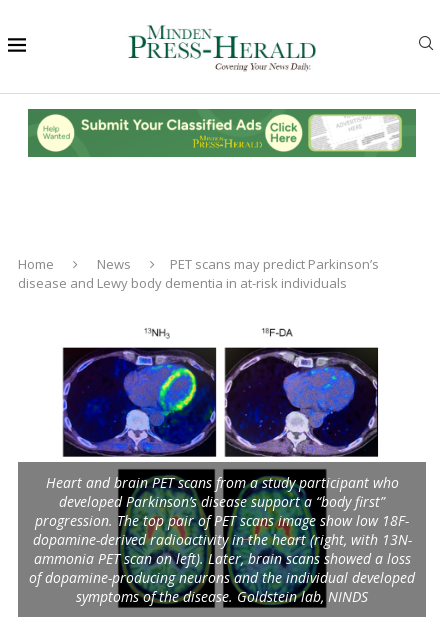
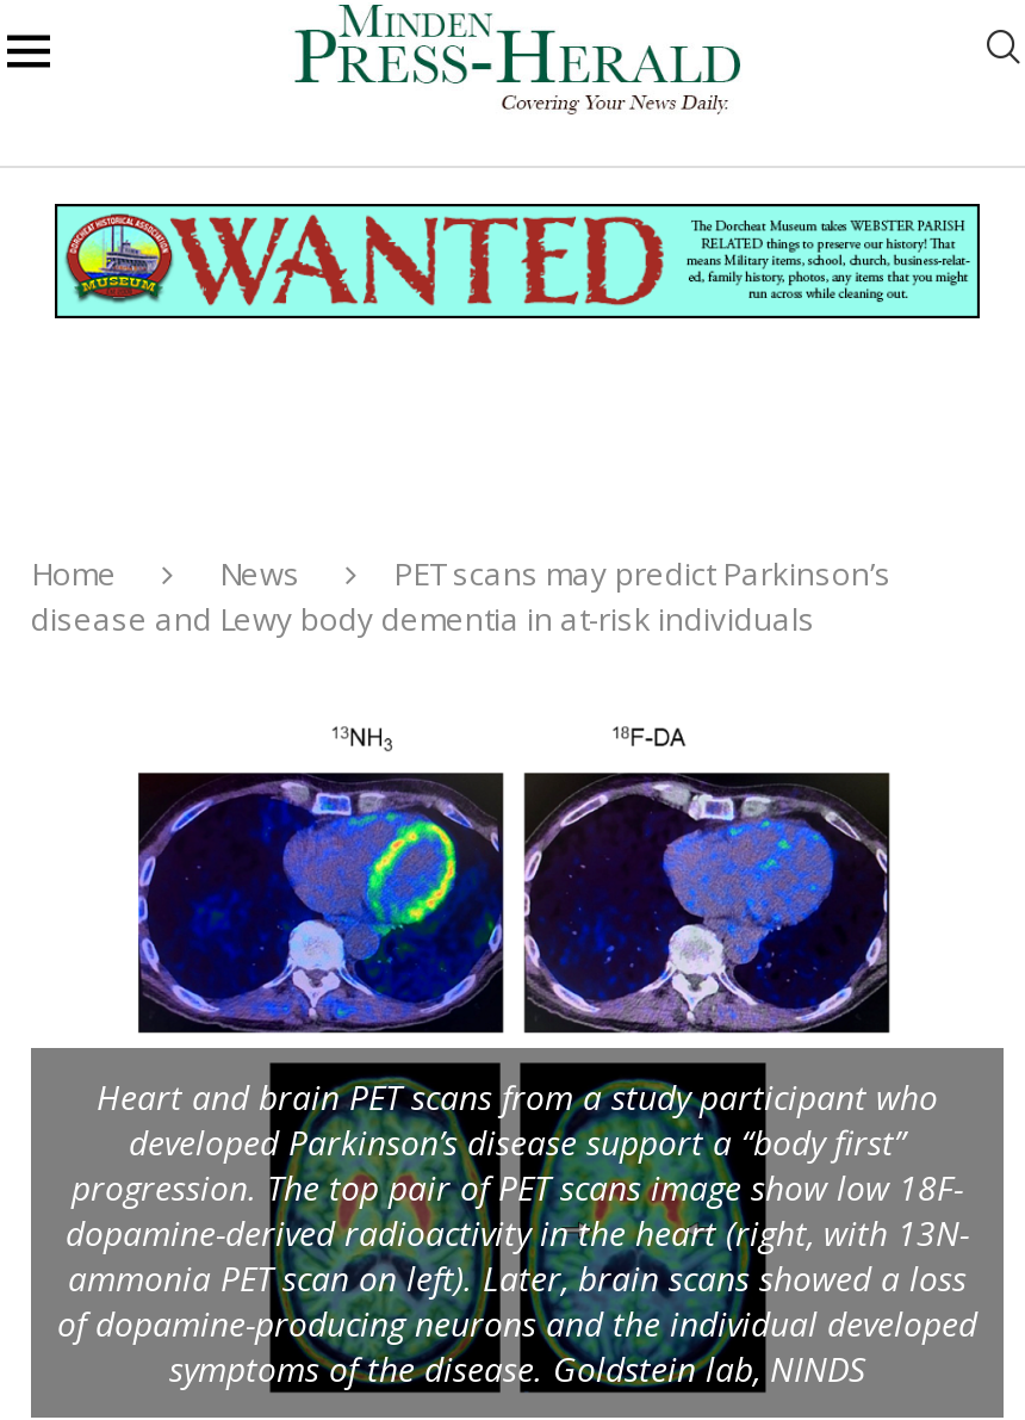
[29,110,415,156] [image] -> [55,204,980,318] [image]

